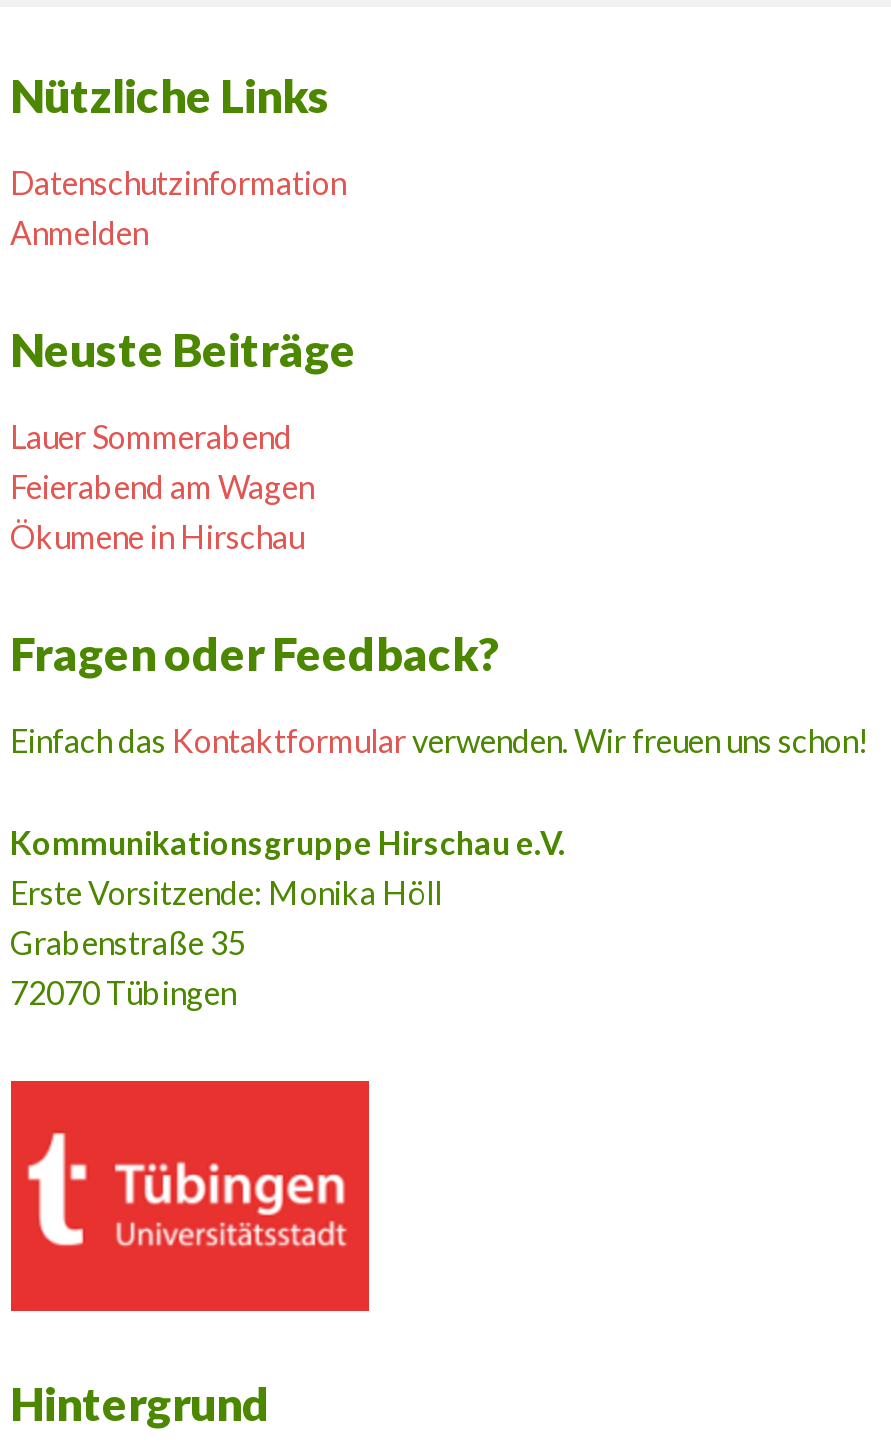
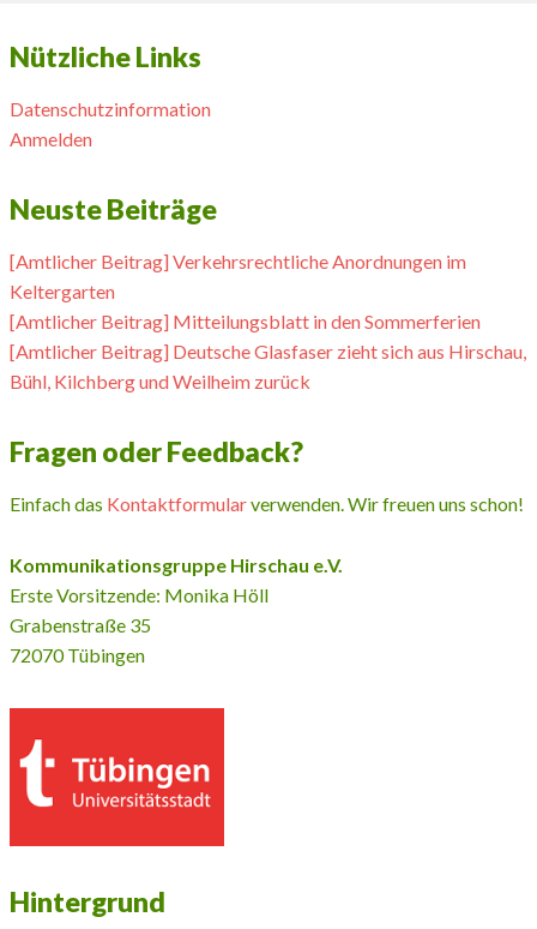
[10,417,314,555] Lauer Sommerabend | Feierabend am Wagen | Ökumene in Hirschau -> [9,250,526,393] [Amtlicher Beitrag] Verkehrsrechtliche Anordnungen im | Keltergarten | [Amtlicher Beitrag] Mitteilungsblatt in den Sommerferien | [Amtlicher Beitrag] Deutsche Glasfaser zieht sich aus Hirschau, | Bühl, Kilchberg und Weilheim zurück

